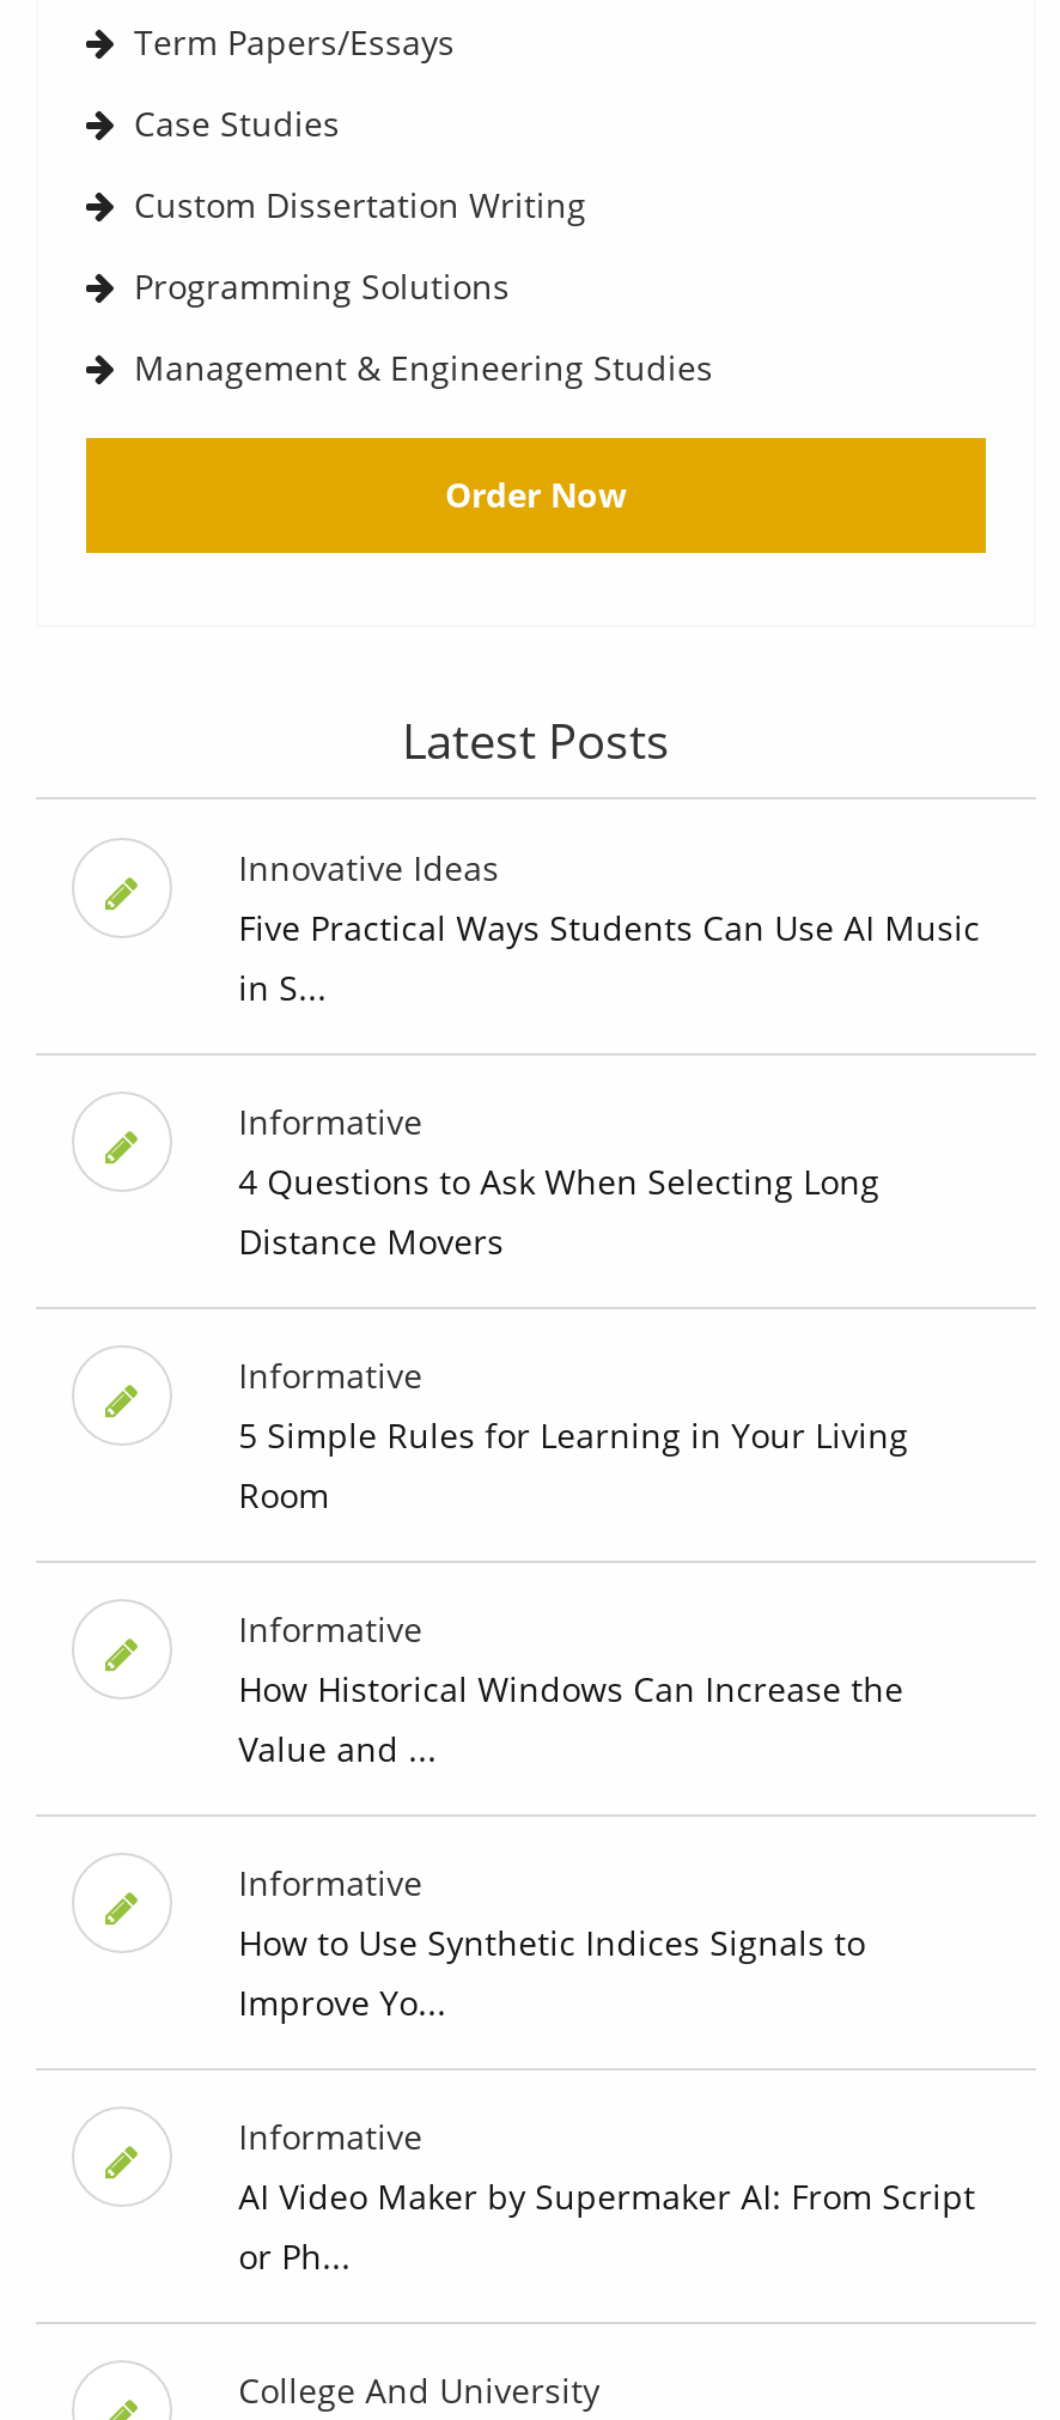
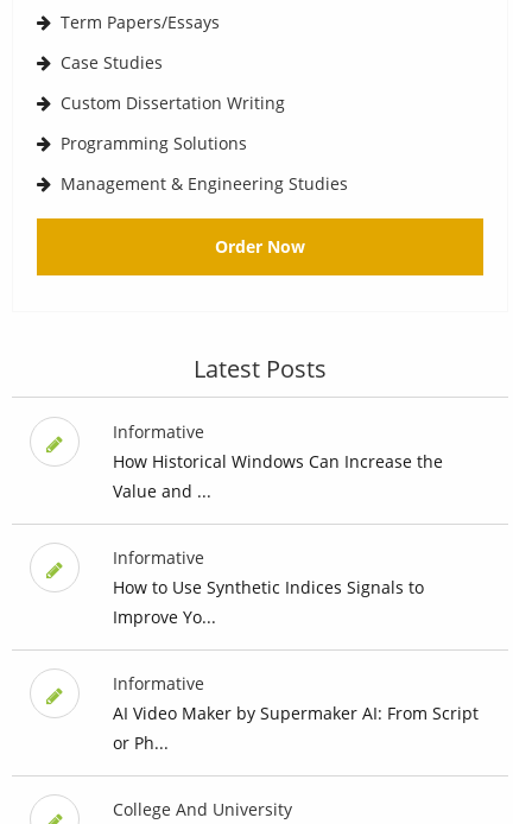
[239,844,980,1517] Innovative Ideas | Five Practical Ways Students Can Use AI Music | in S... | Informative | 4 Questions to Ask When Selecting Long | Distance Movers | Informative | 5 Simple Rules for Learning in Your Living | Room -> none

